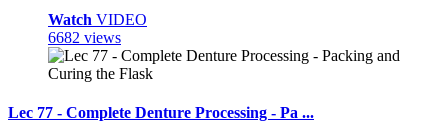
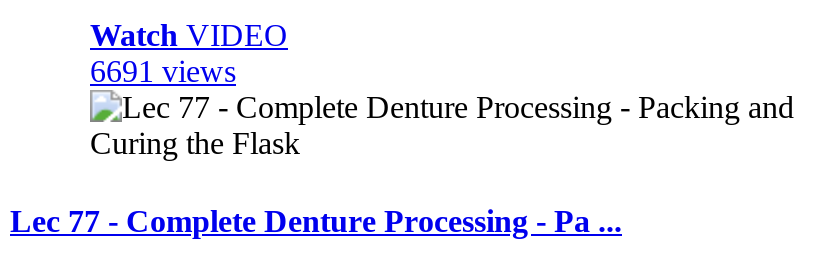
[48,29,121,46] 6682 views -> [90,54,236,88] 6691 views

